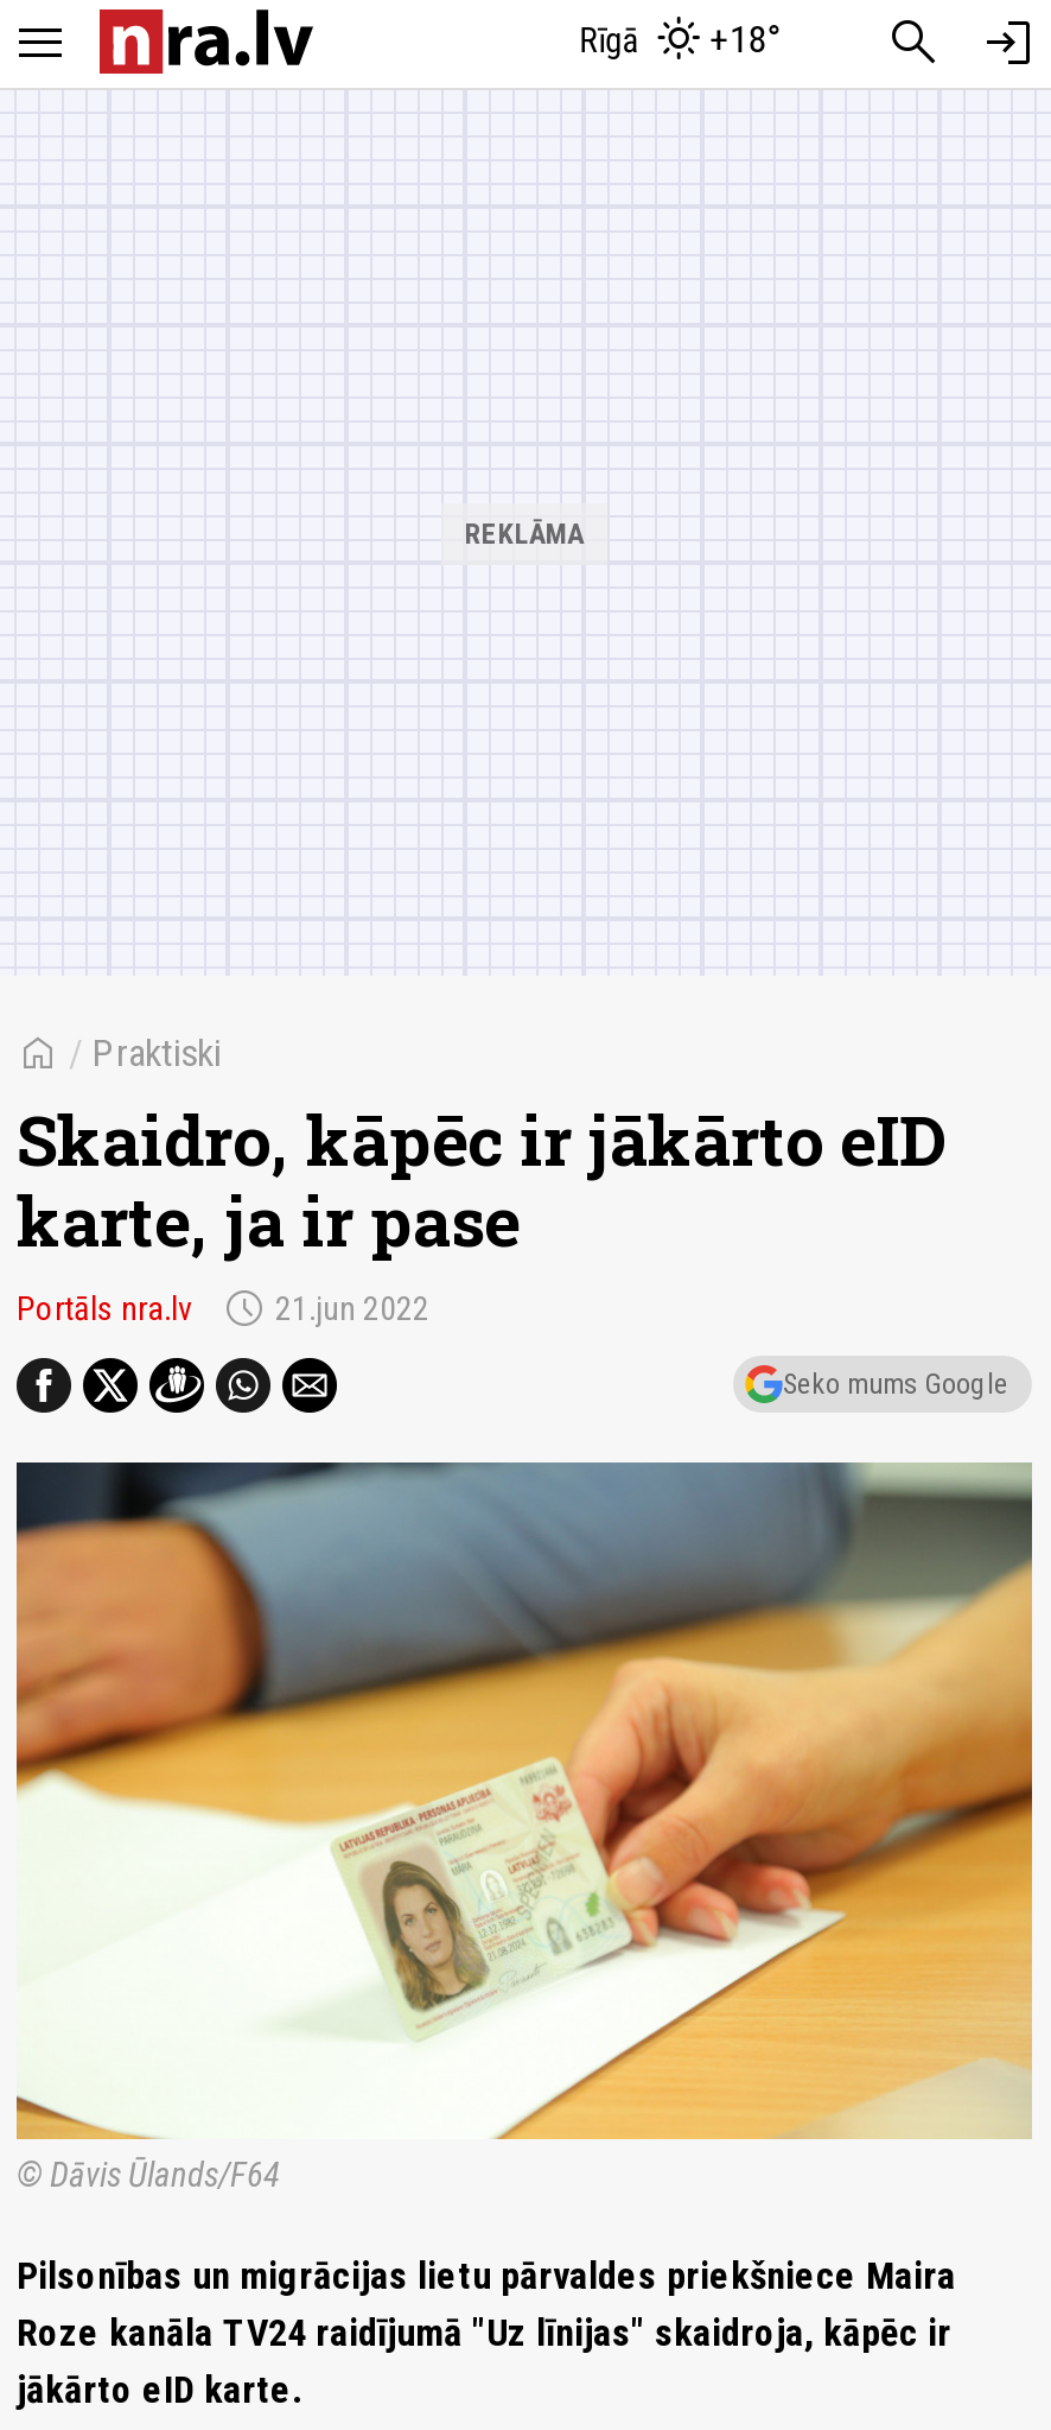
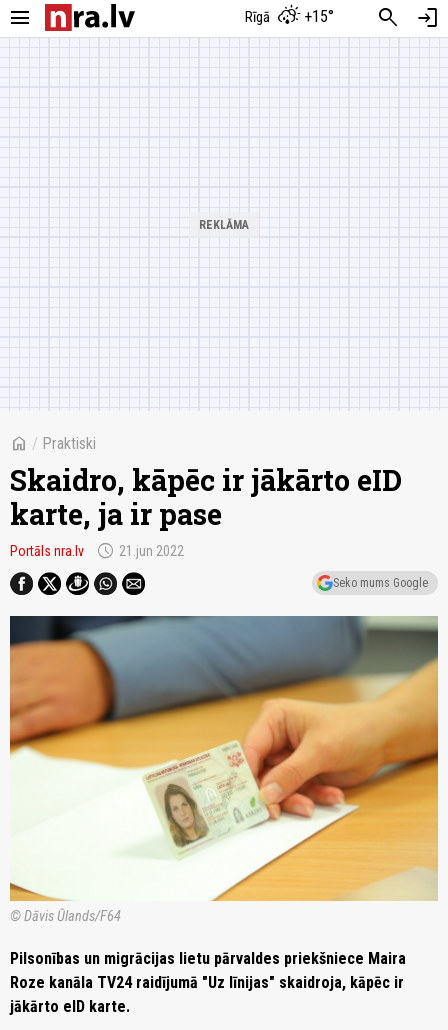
[579,17,781,62] Rīgā +18° -> [245,7,334,26] Rīgā +15°

